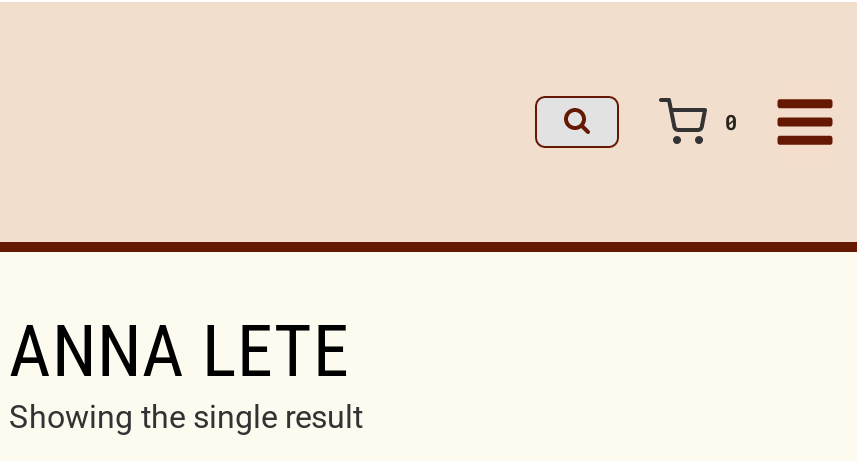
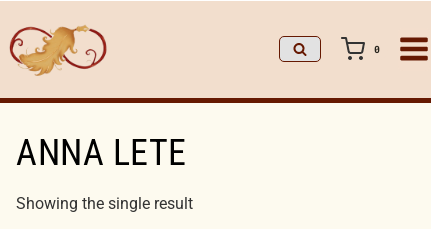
none -> [9,25,107,76] [image]
moved [9,310,350,394] -> [16,132,186,174]: ANNA LETE

